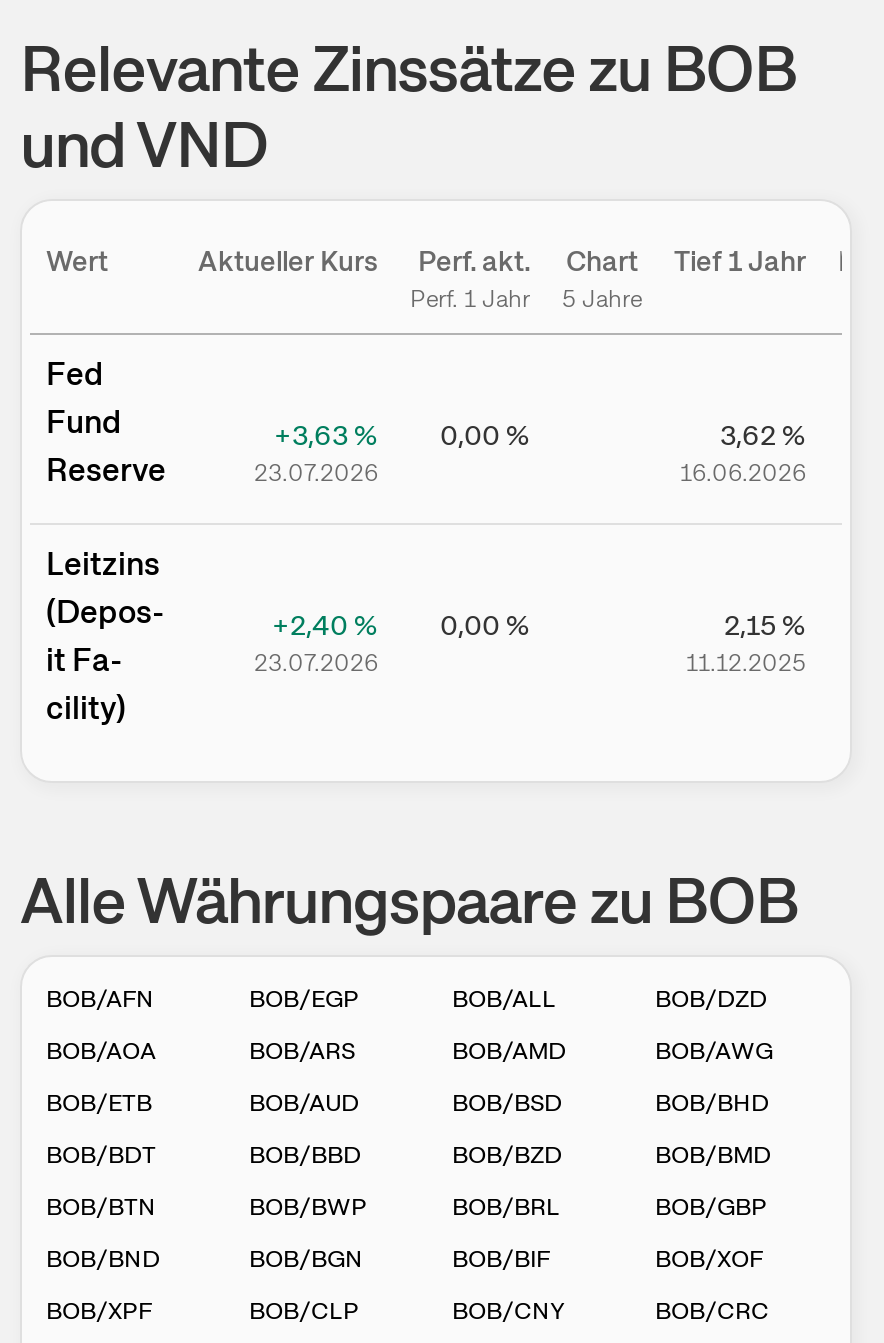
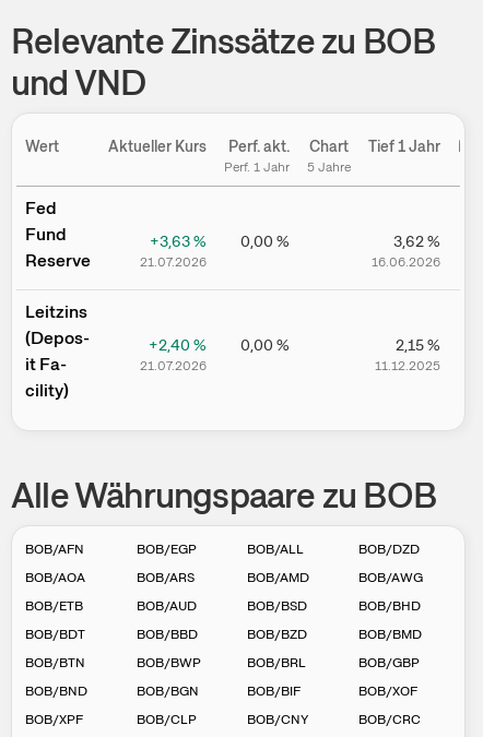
[254,457,378,489] 23.07.2026 -> [140,254,207,271] 21.07.2026
[254,647,378,679] 23.07.2026 -> [140,357,207,375] 21.07.2026

